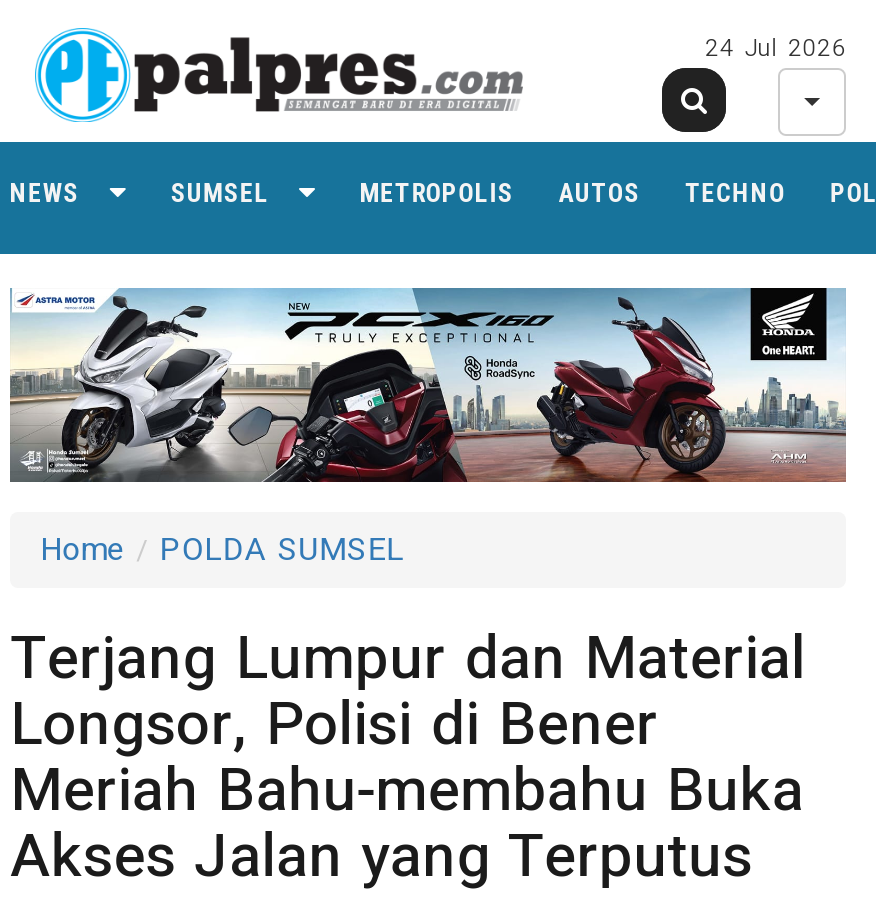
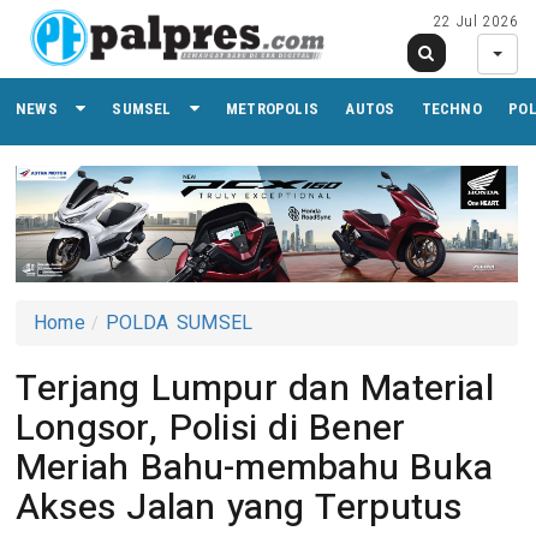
[705,32,846,66] 24 Jul 2026 -> [433,12,518,32] 22 Jul 2026

